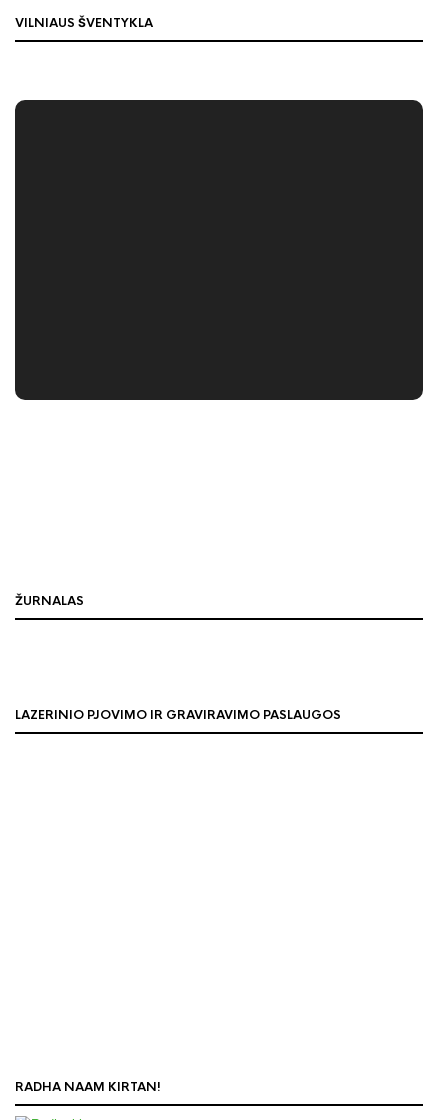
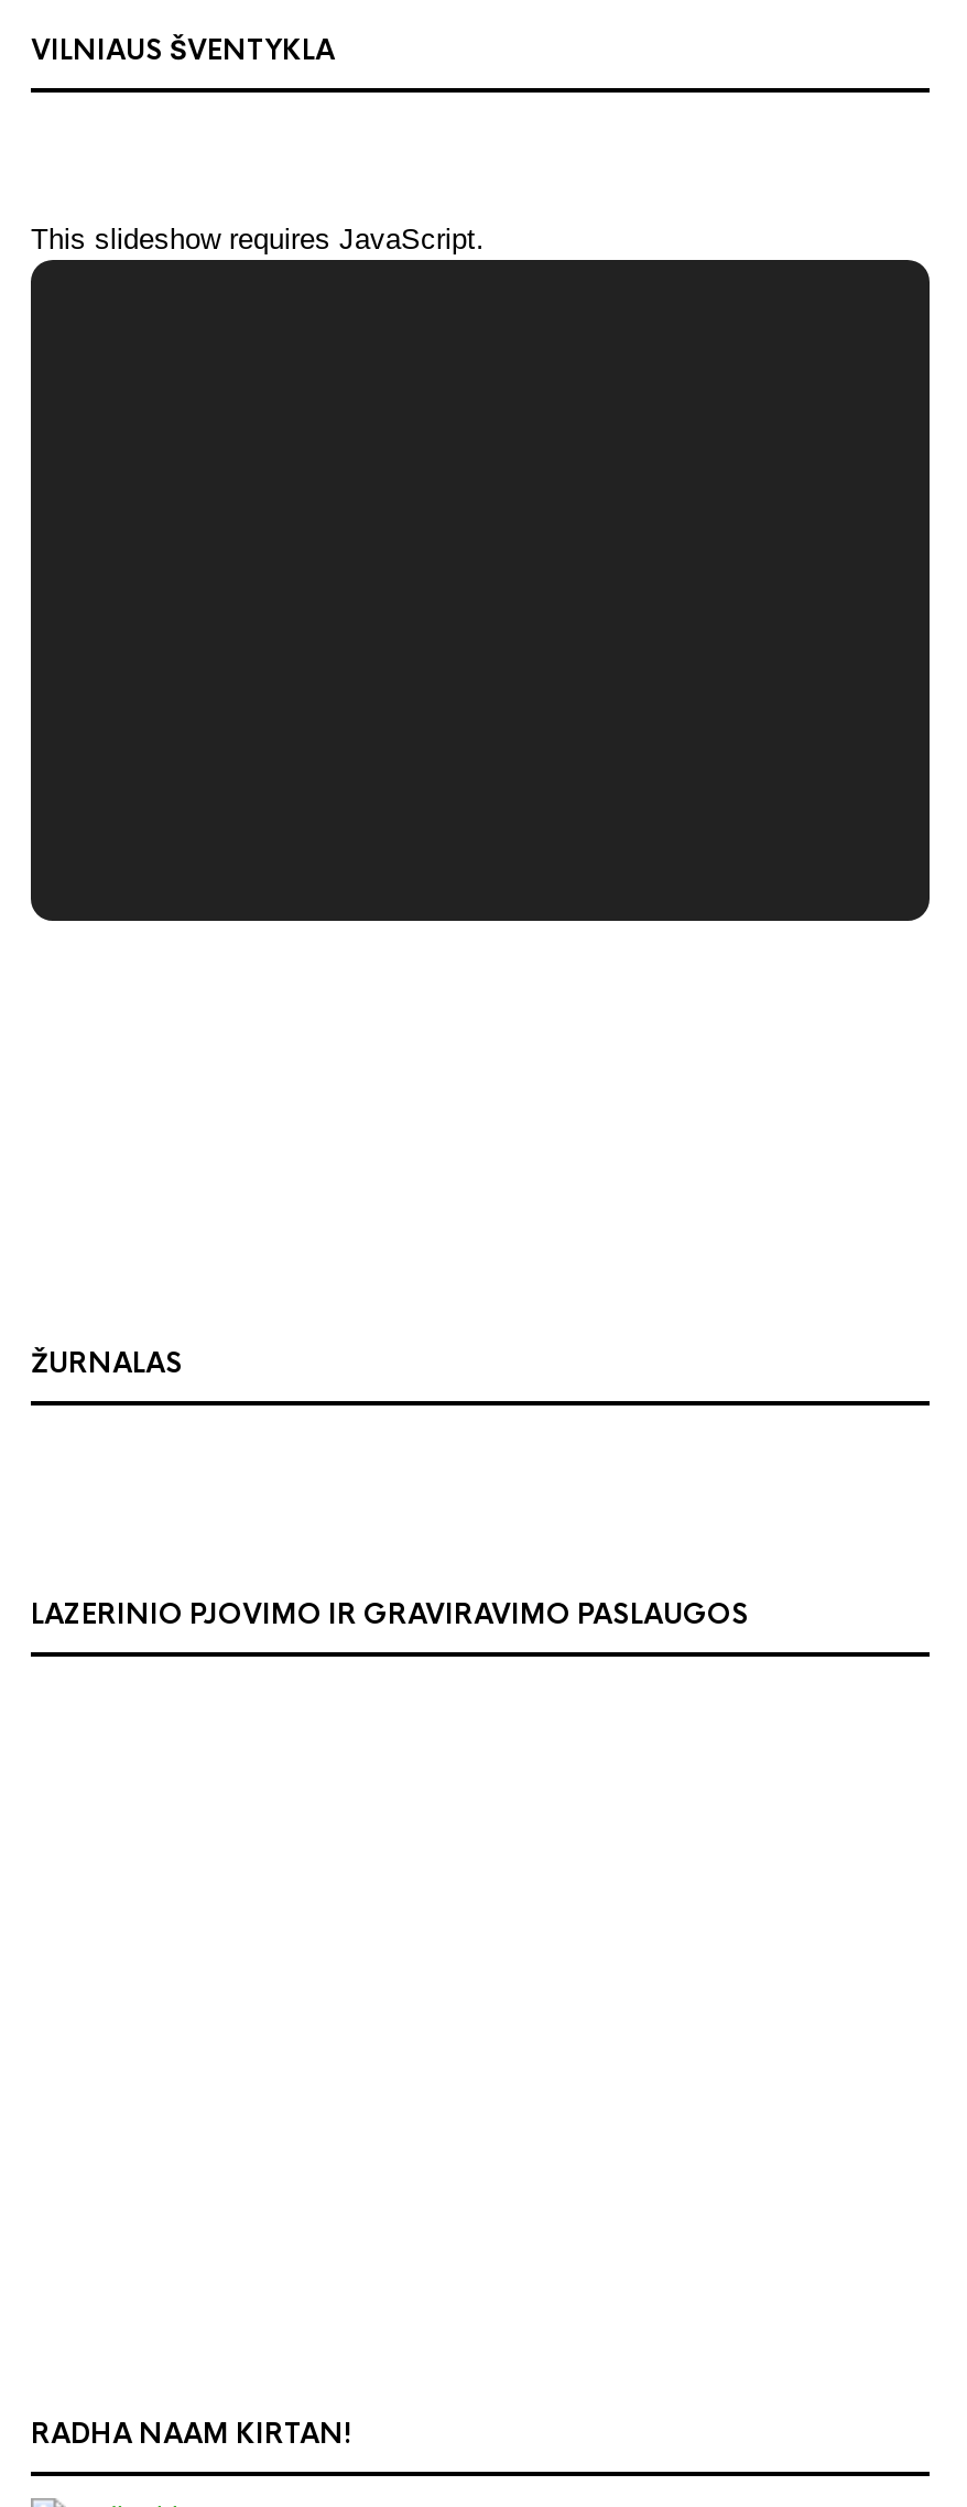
none -> [31,223,485,256] This slideshow requires JavaScript.

